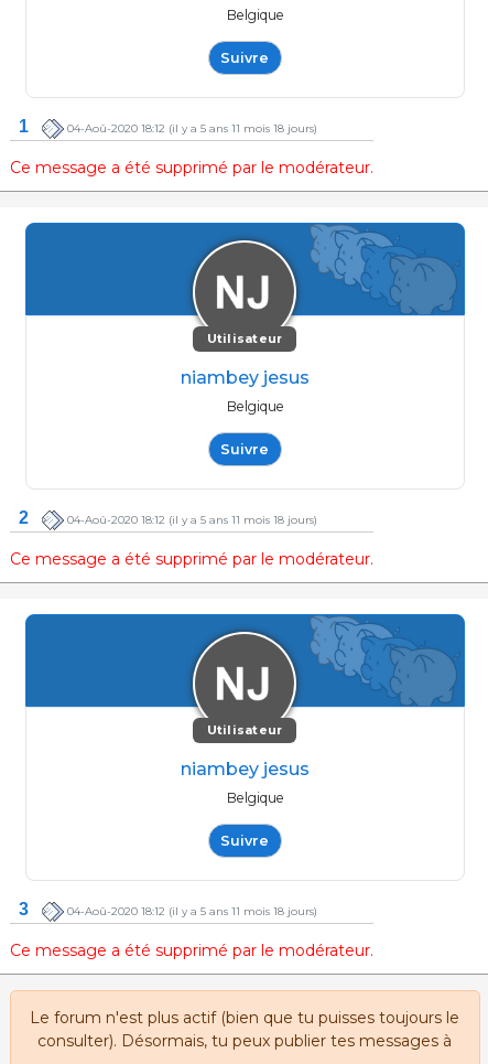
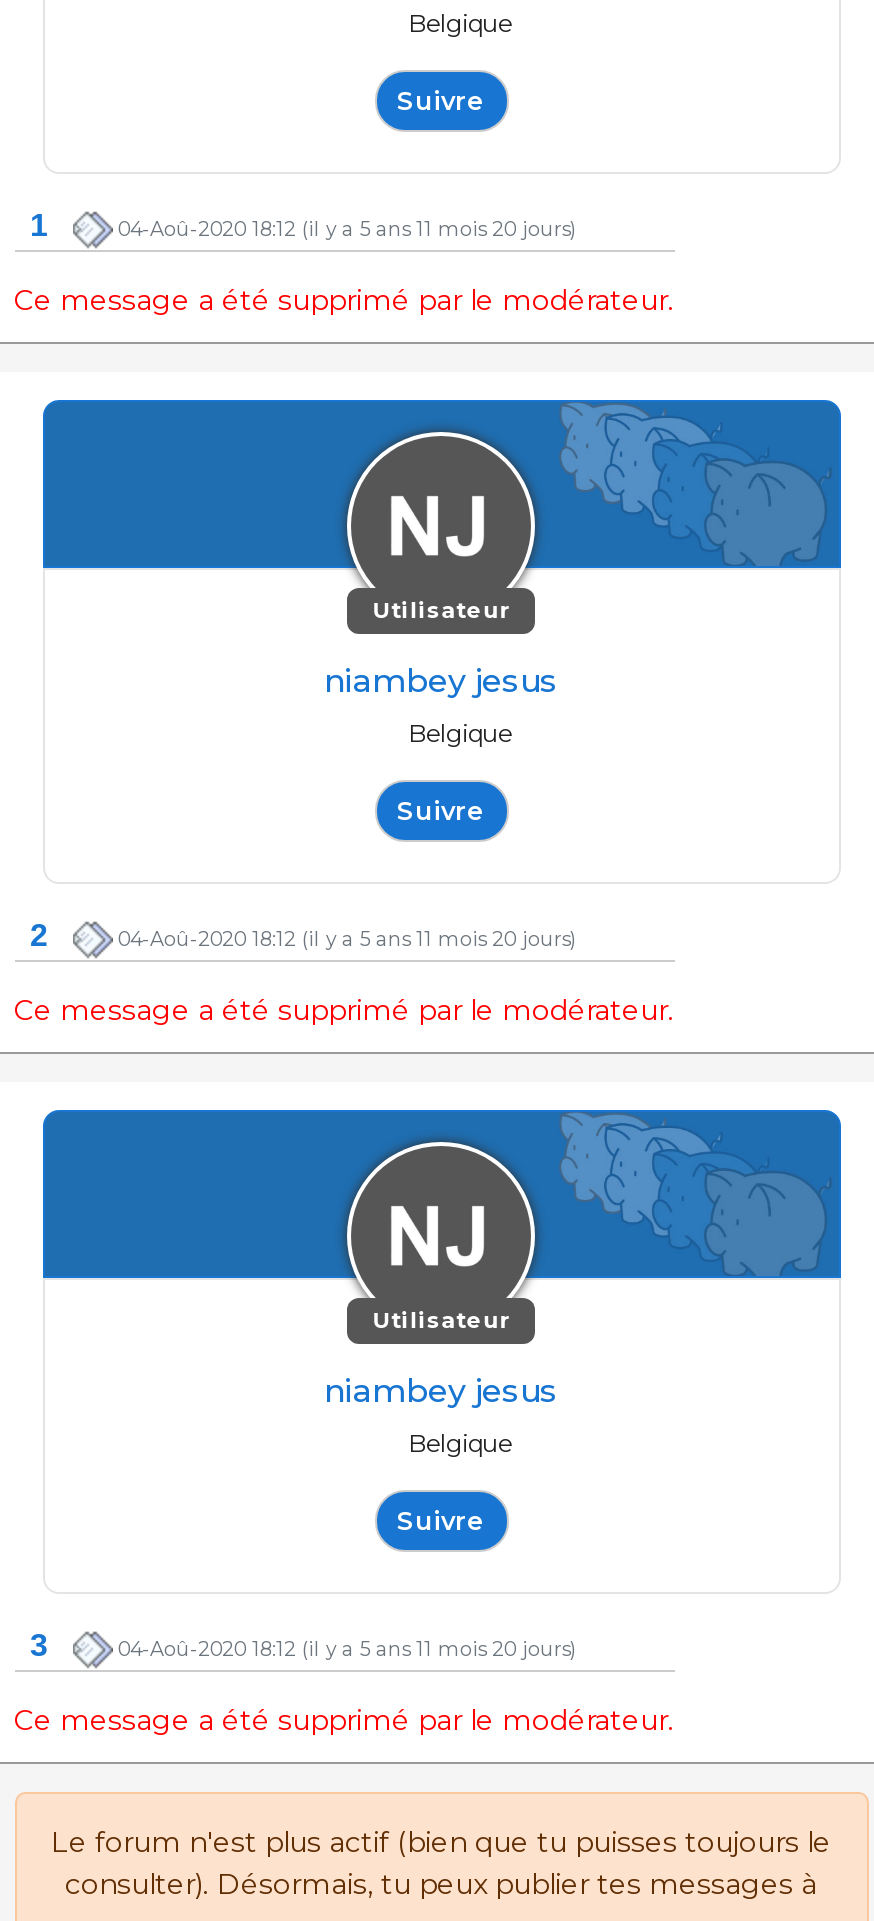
[67,122,317,135] 04-Aoû-2020 18:12 (il y a 5 ans 11 mois 18 jours) -> [118,218,576,240] 04-Aoû-2020 18:12 (il y a 5 ans 11 mois 20 jours)
[67,514,317,526] 04-Aoû-2020 18:12 (il y a 5 ans 11 mois 18 jours) -> [118,928,576,950] 04-Aoû-2020 18:12 (il y a 5 ans 11 mois 20 jours)
[67,905,317,917] 04-Aoû-2020 18:12 (il y a 5 ans 11 mois 18 jours) -> [118,1638,576,1660] 04-Aoû-2020 18:12 (il y a 5 ans 11 mois 20 jours)

